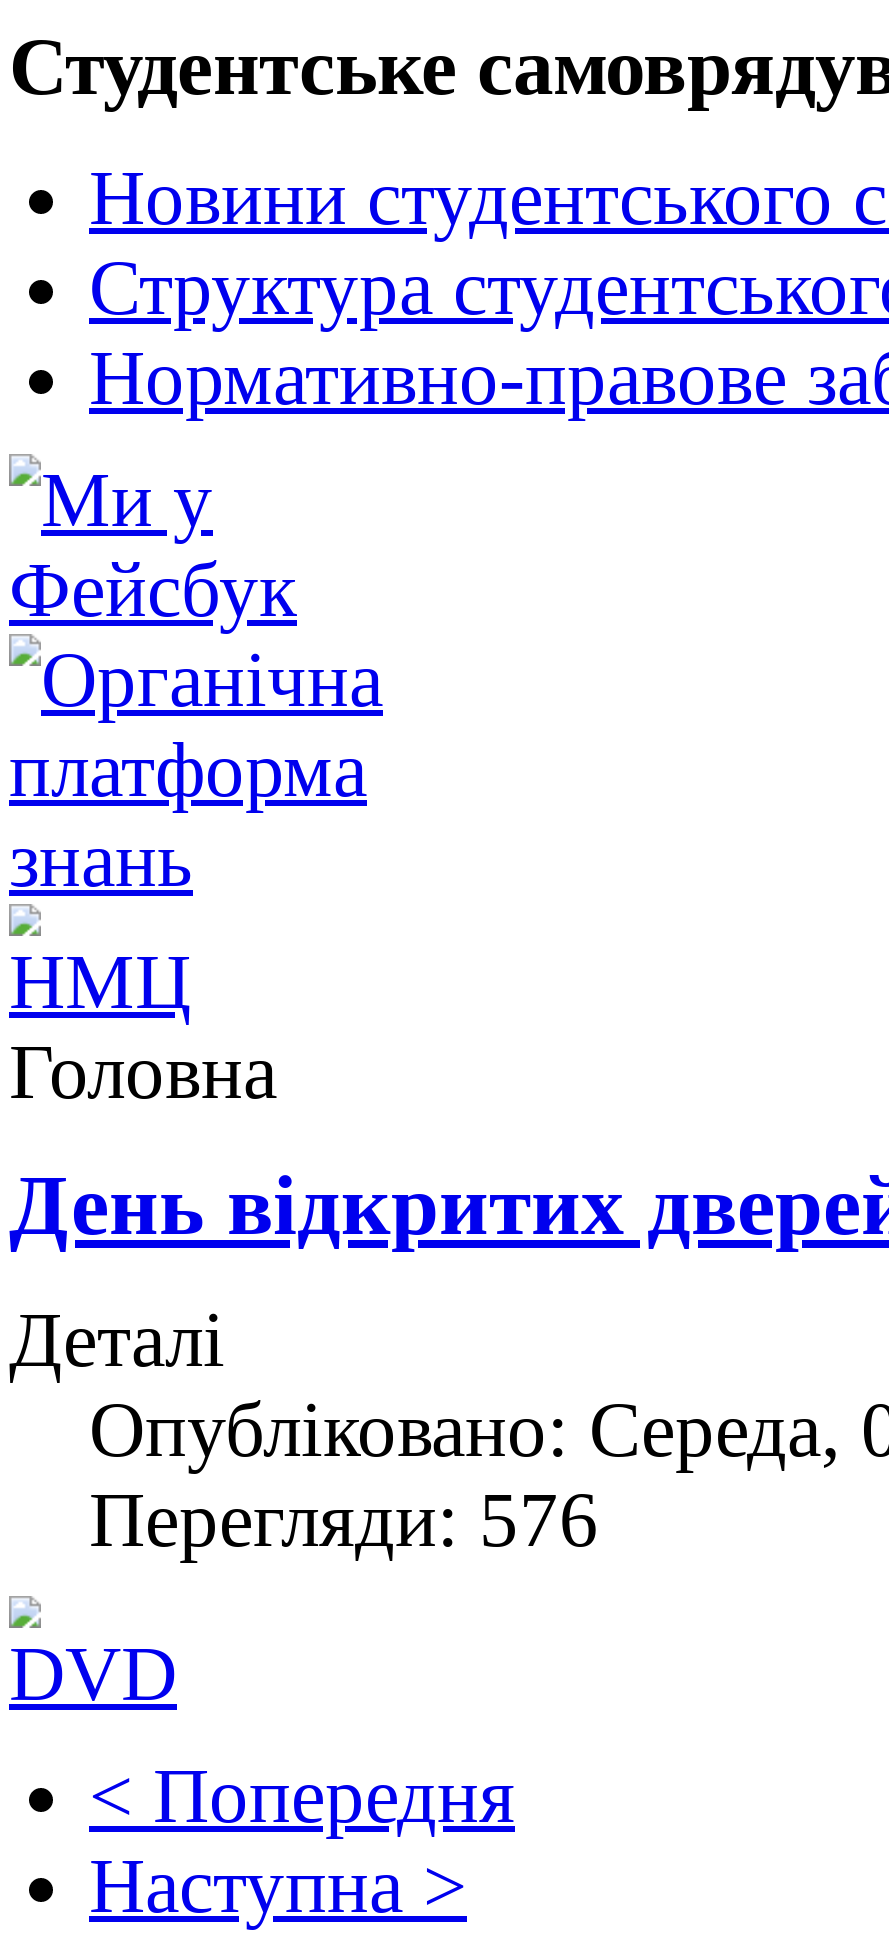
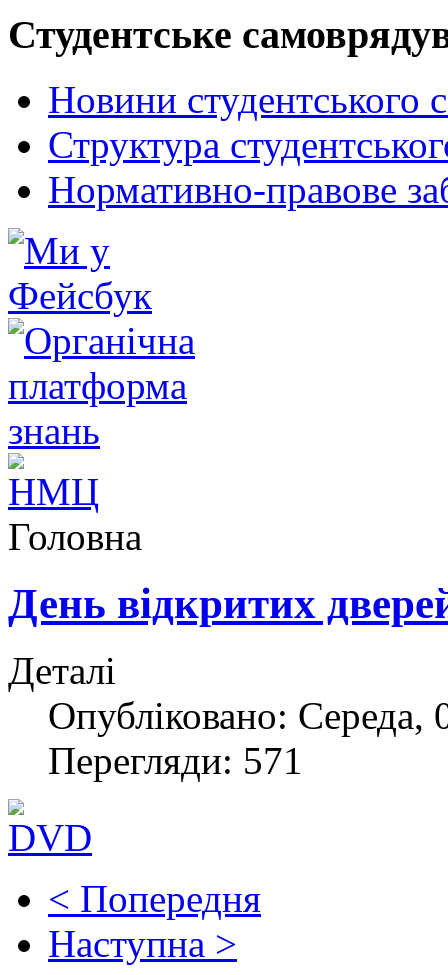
[89,1476,599,1562] Перегляди: 576 -> [48,739,303,782] Перегляди: 571

